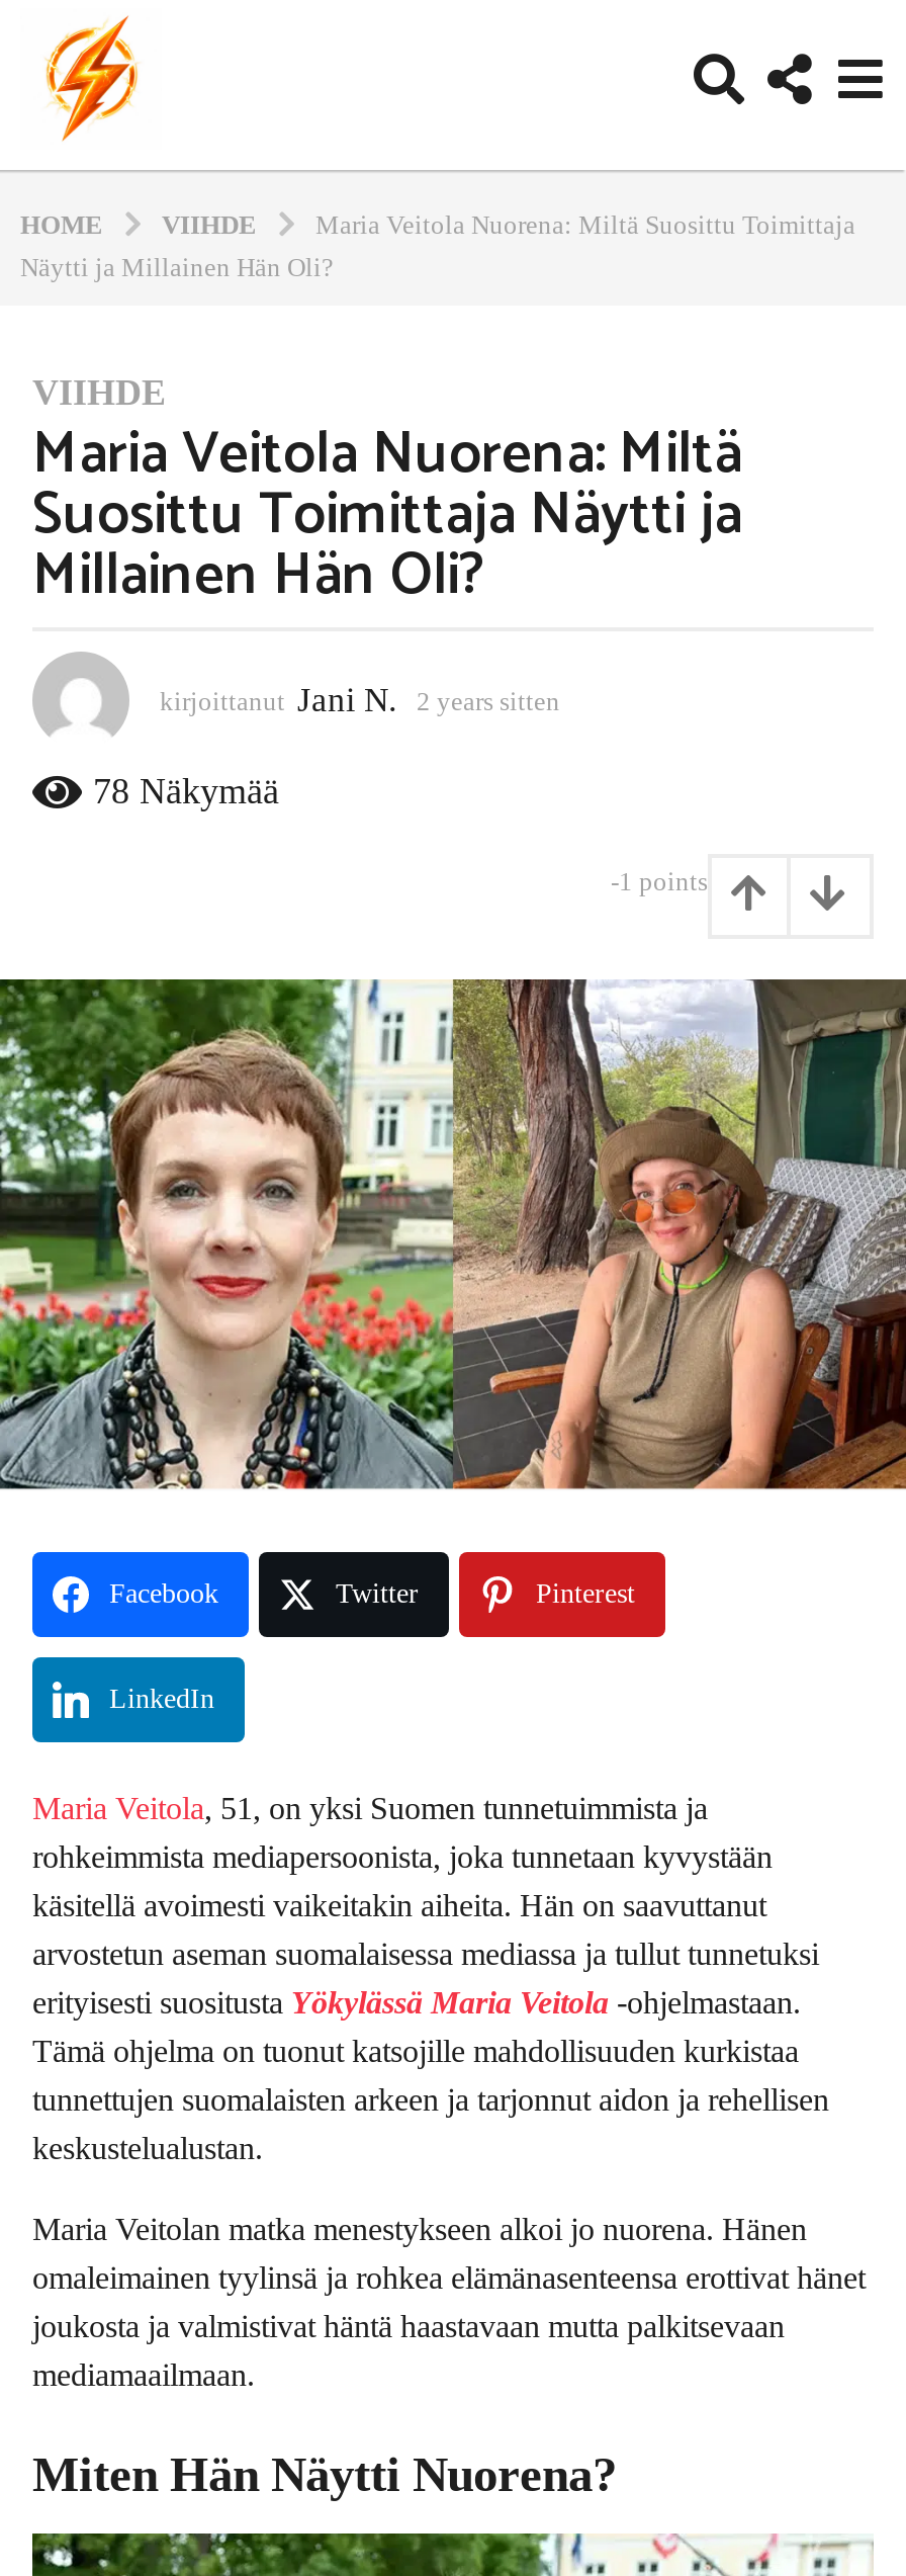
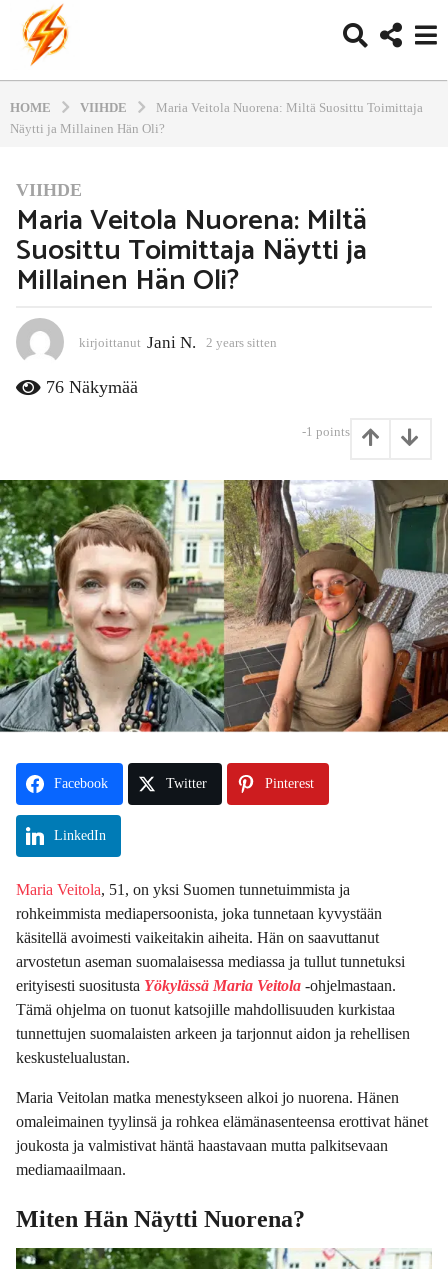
[93,771,279,811] 78 Näkymää -> [46,377,138,397] 76 Näkymää

